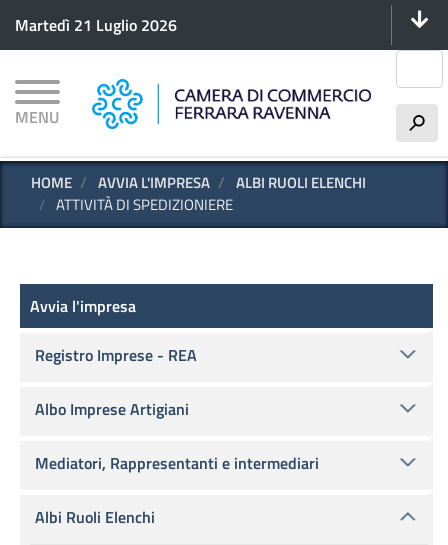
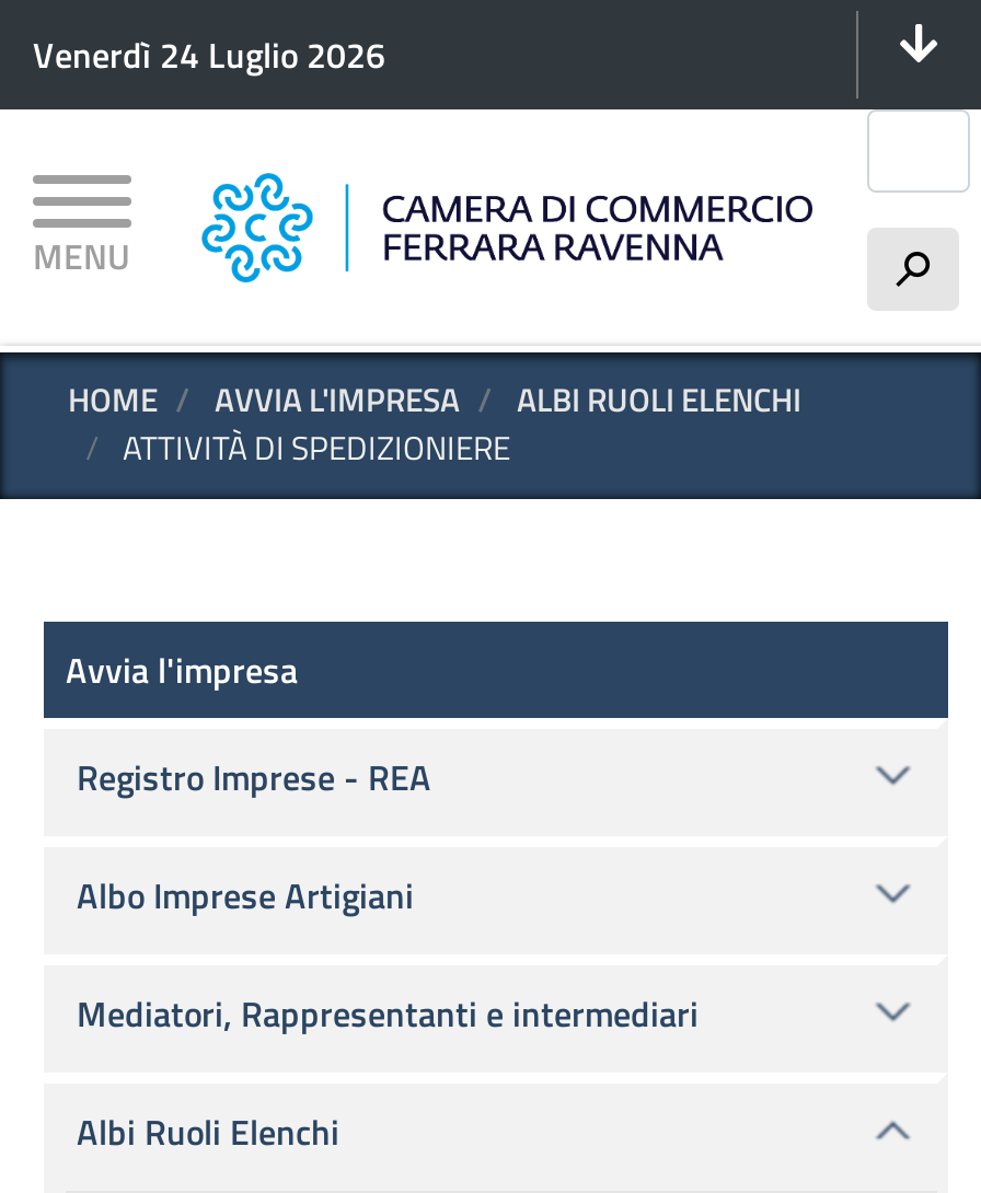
[15,13,177,37] Martedì 21 Luglio 2026 -> [33,28,385,81] Venerdì 24 Luglio 2026

